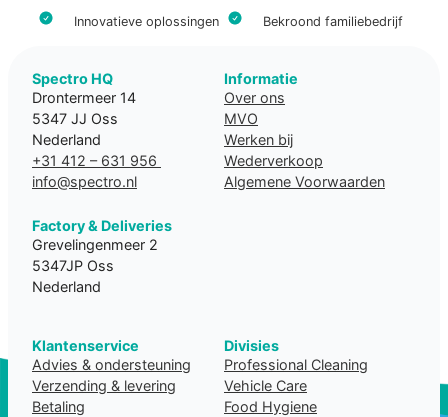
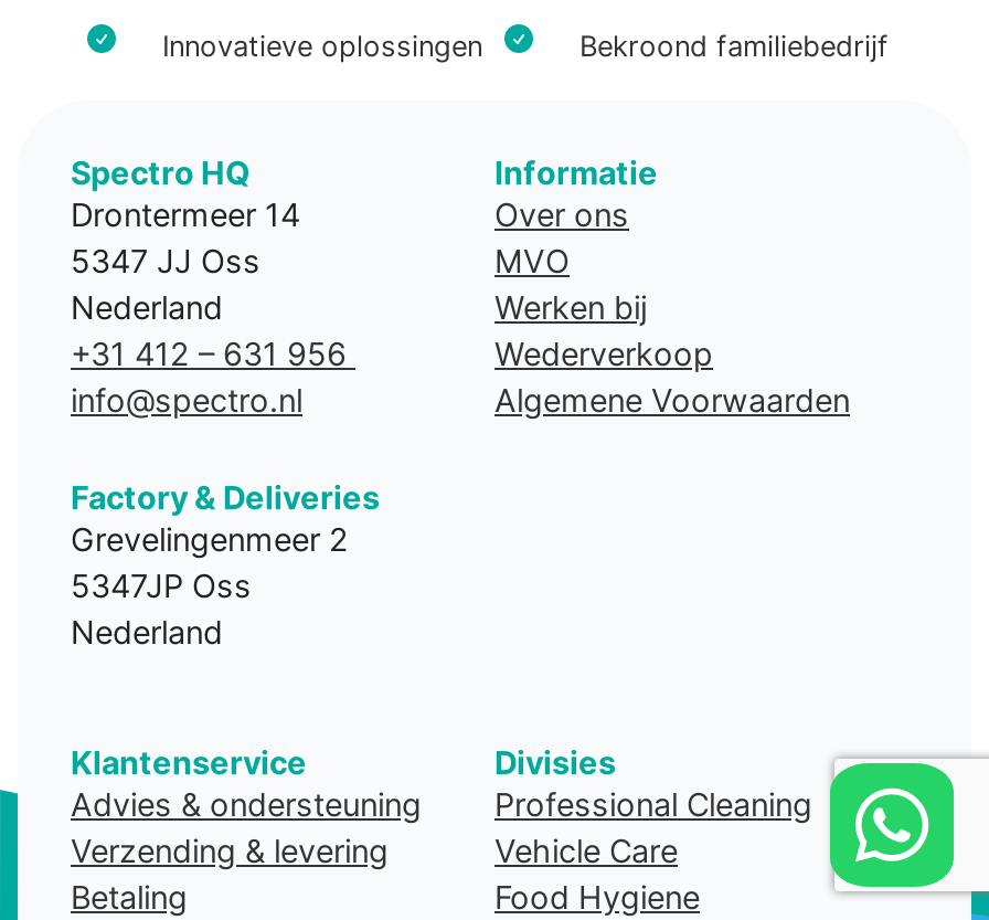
none -> [828,754,982,896] [image]

